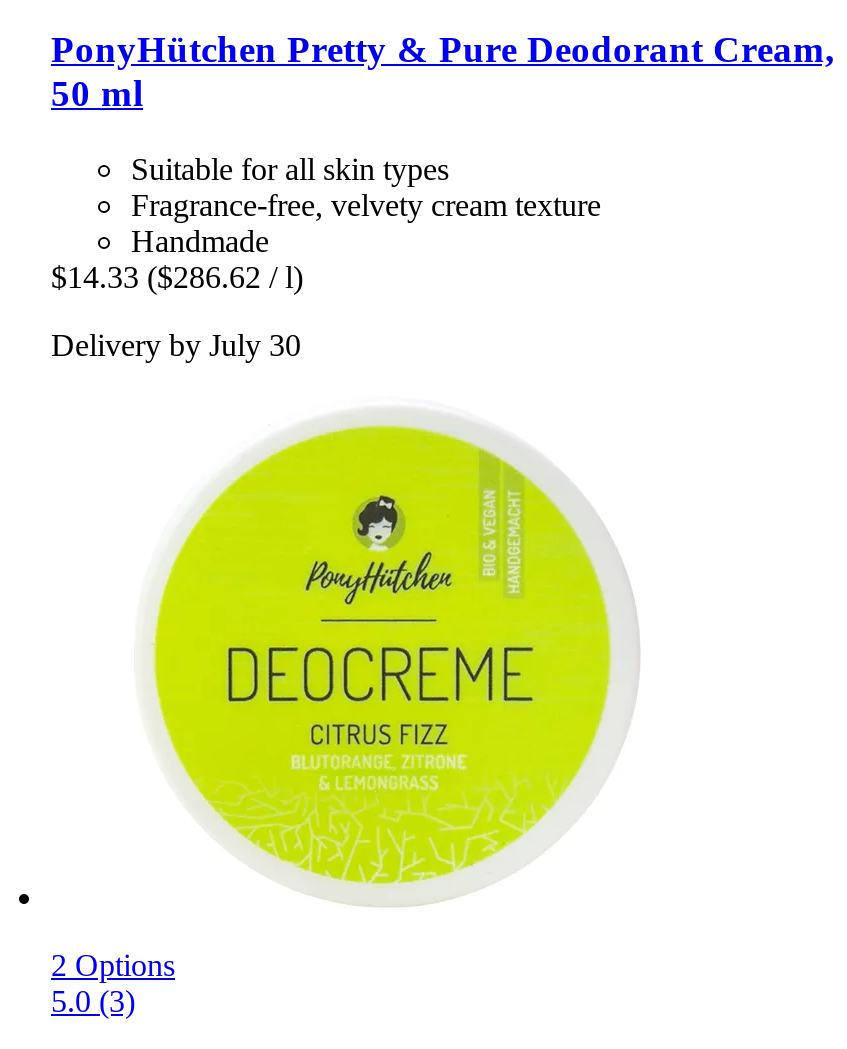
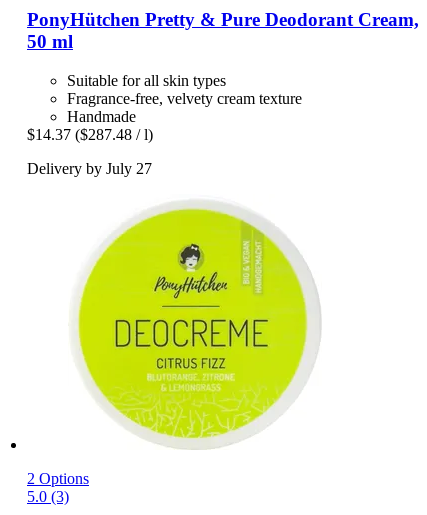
[51,261,303,295] $14.33 ($286.62 / l) -> [27,126,153,143] $14.37 ($287.48 / l)
[51,329,301,363] Delivery by July 30 -> [27,160,152,177] Delivery by July 27

